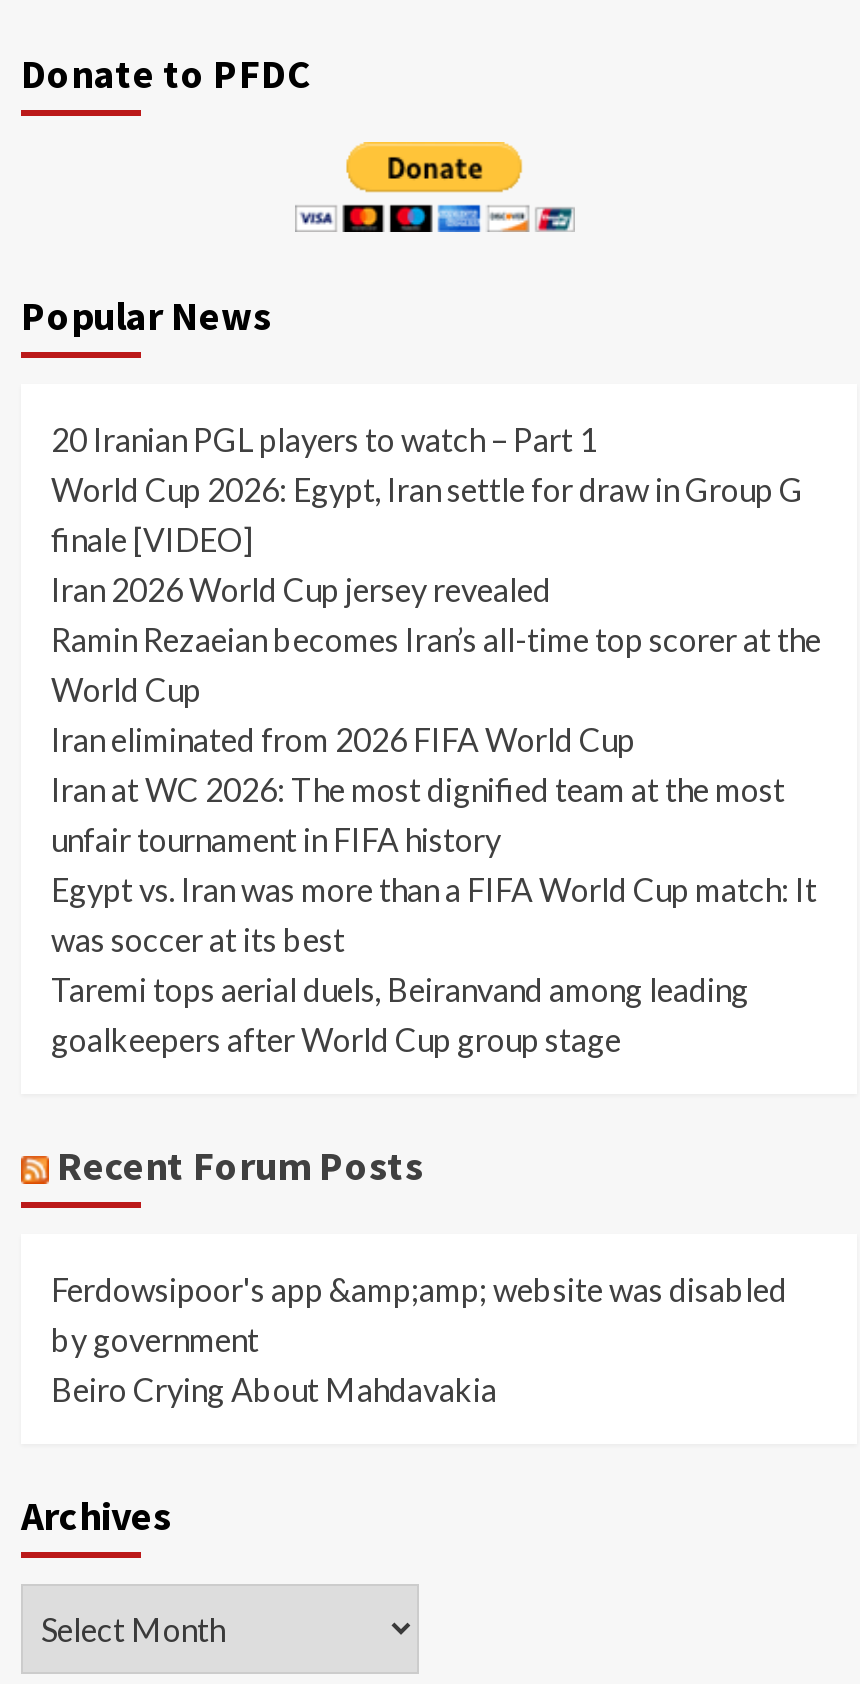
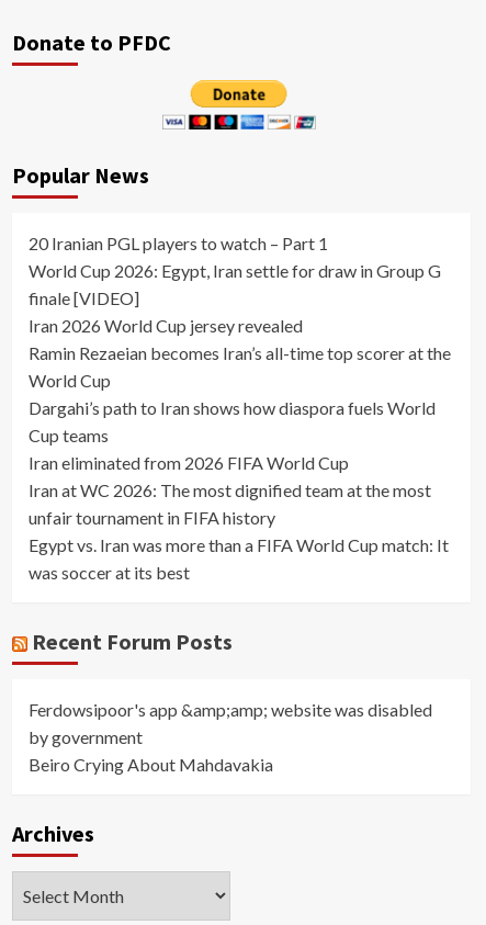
none -> [29,397,436,445] Dargahi’s path to Iran shows how diaspora fuels World | Cup teams
moved [51,720,817,958] -> [29,452,449,583]: Iran eliminated from 2026 FIFA World Cup | Iran at WC 2026: The most dignified team at the most | unfair tournament in FIFA history | Egypt vs. Iran was more than a FIFA World Cup match: It | was soccer at its best
[51,970,749,1058] Taremi tops aerial duels, Beiranvand among leading | goalkeepers after World Cup group stage -> none

